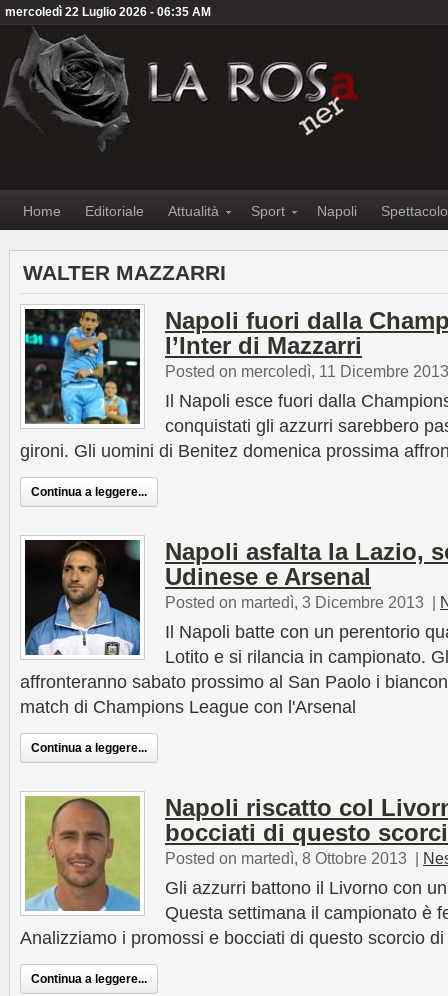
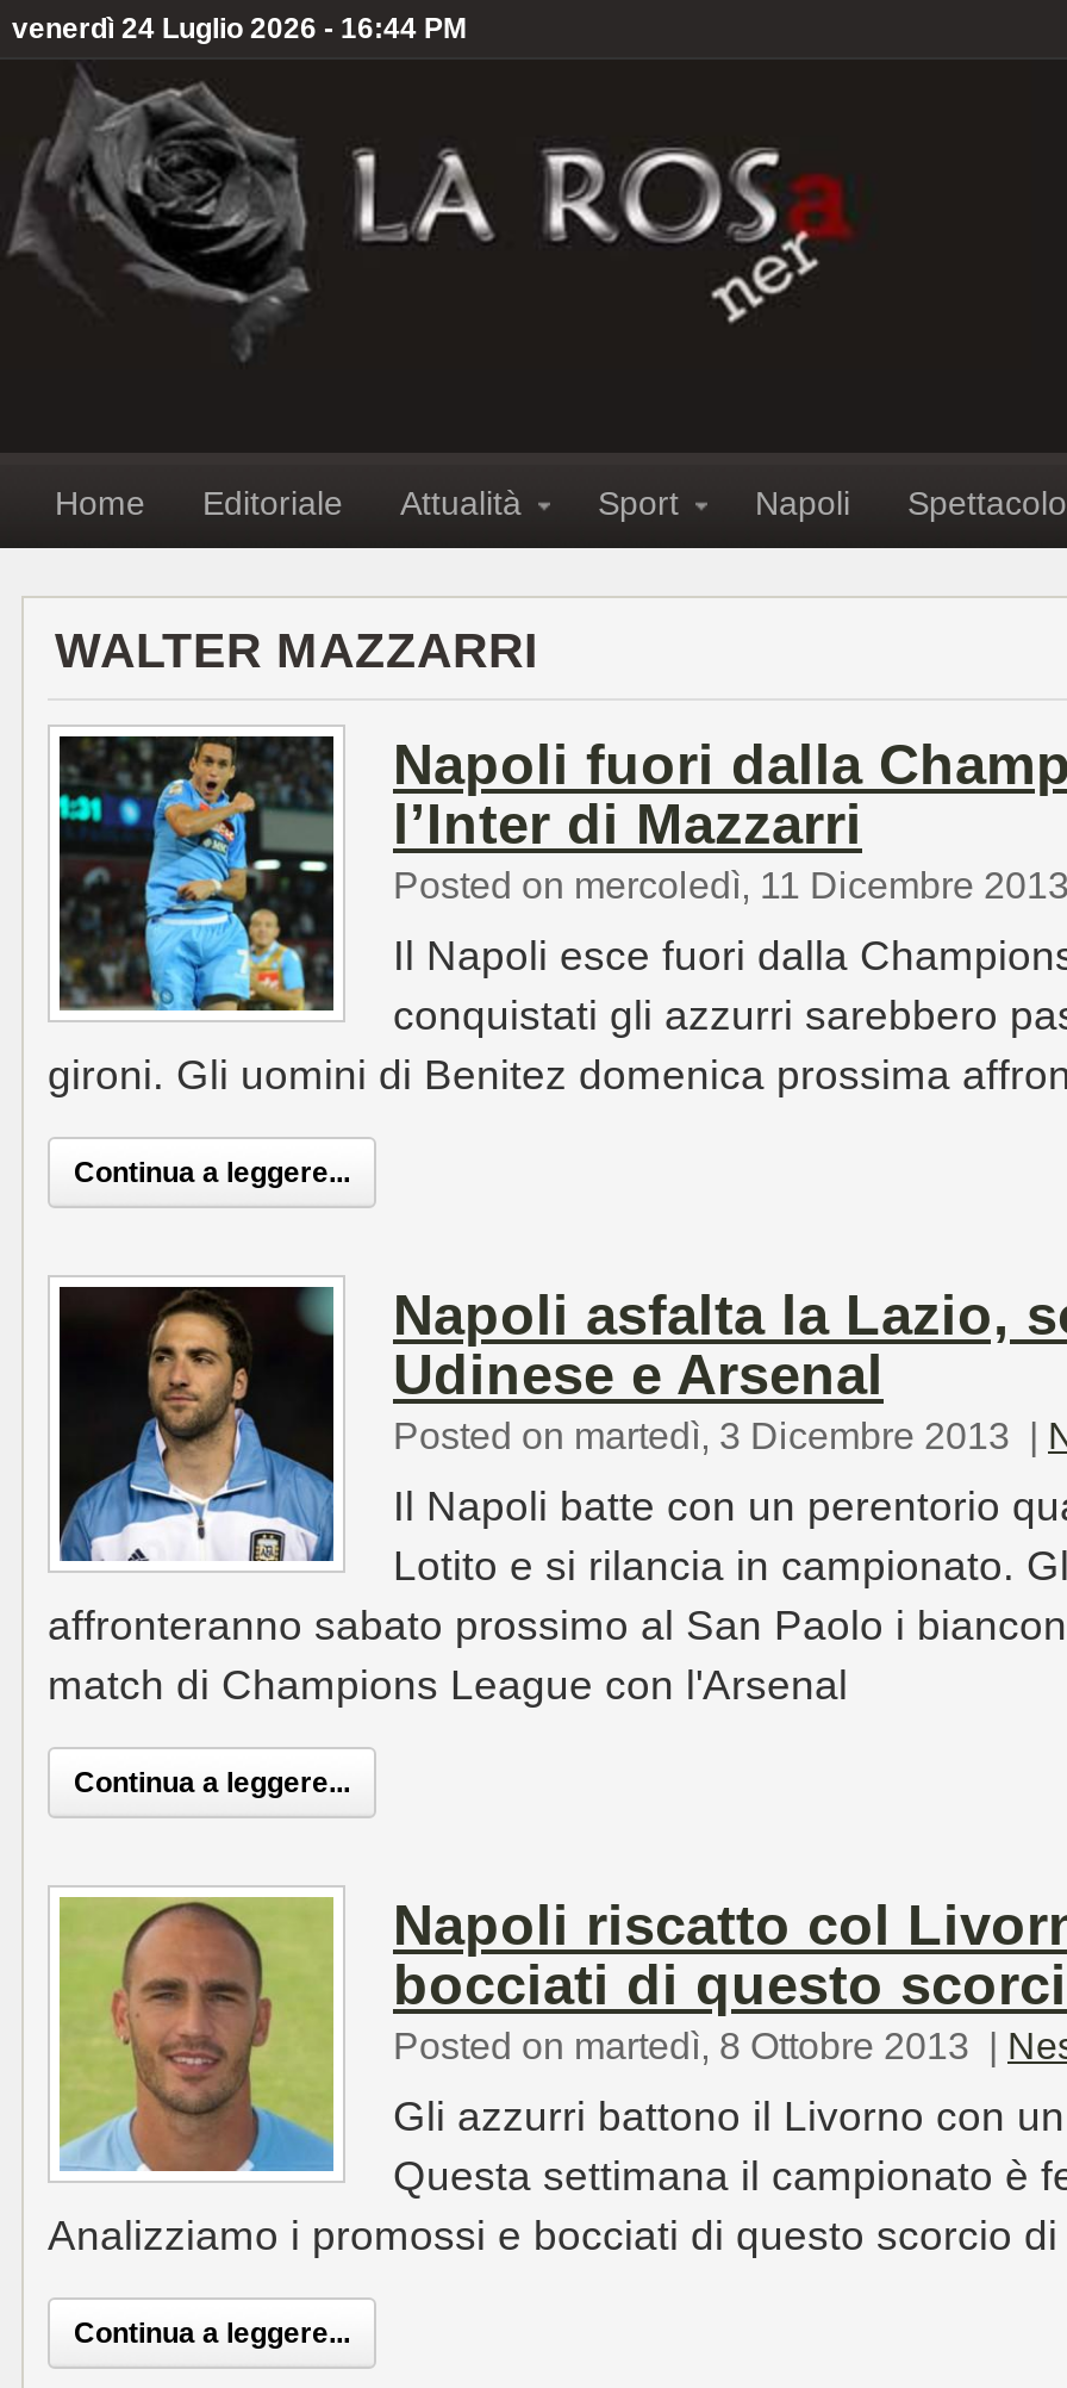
[5,5,211,19] mercoledì 22 Luglio 2026 - 06:35 AM -> [12,12,467,45] venerdì 24 Luglio 2026 - 16:44 PM

